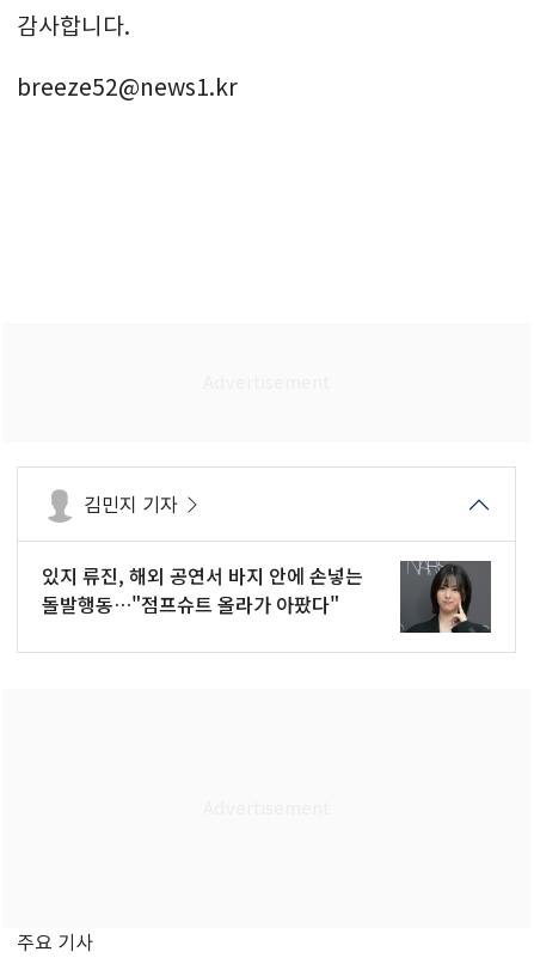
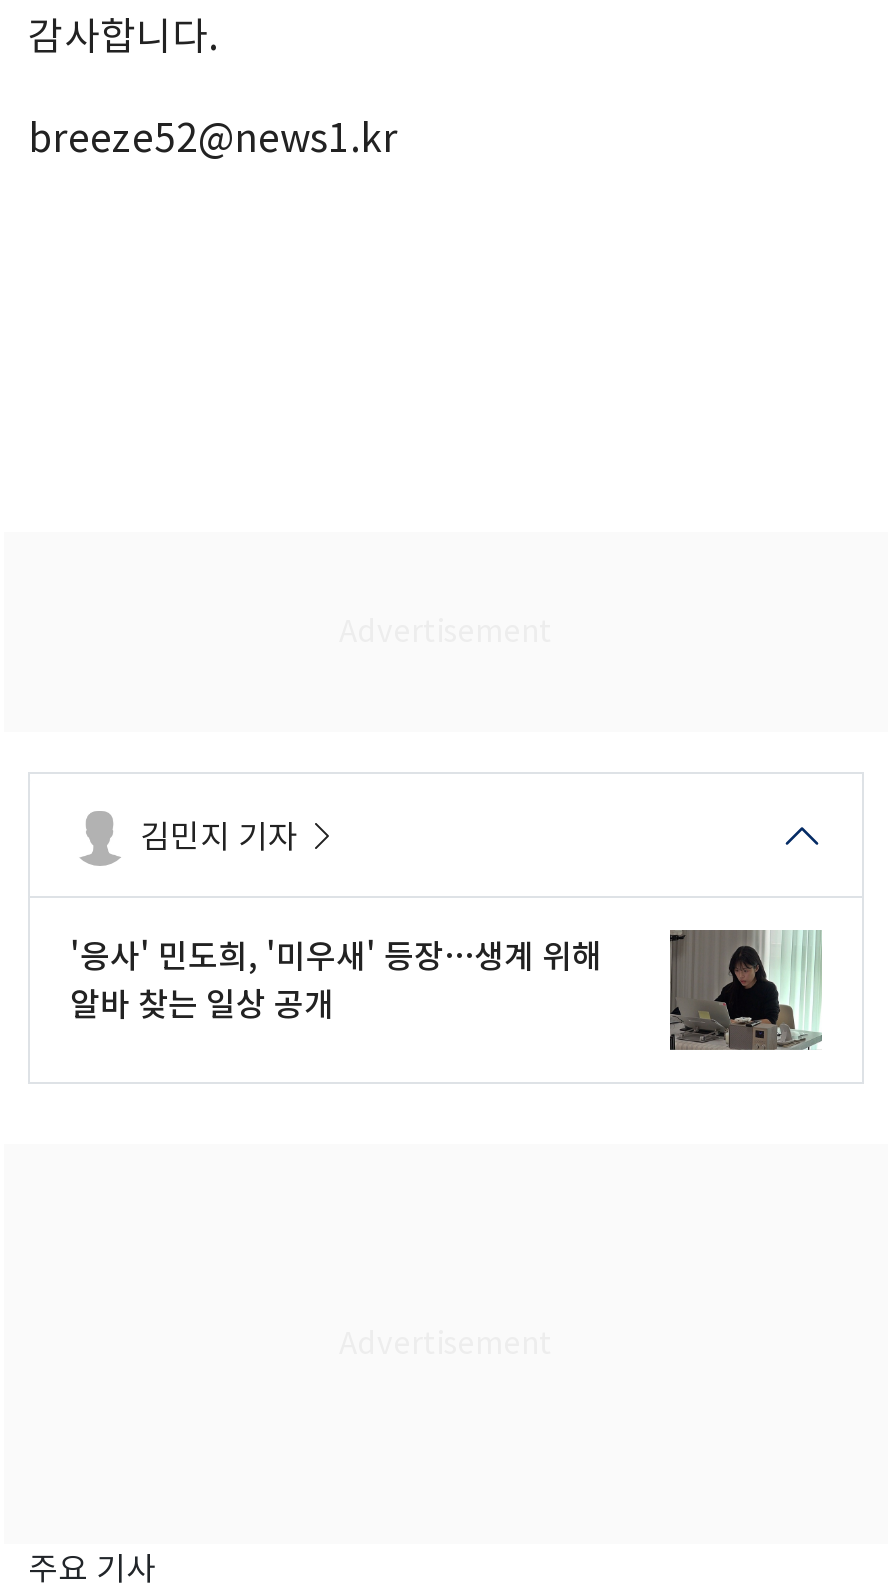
[42,560,492,634] [image] | 있지 류진, 해외 공연서 바지 안에 손넣는 | 돌발행동…"점프슈트 올라가 아팠다" -> [70,928,824,1052] [image] | '응사' 민도희, '미우새' 등장…생계 위해 | 알바 찾는 일상 공개

